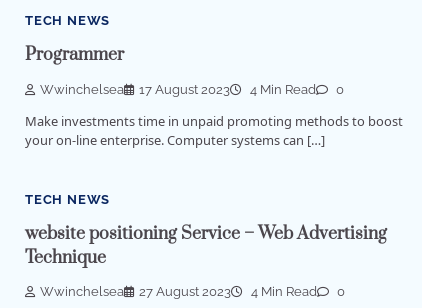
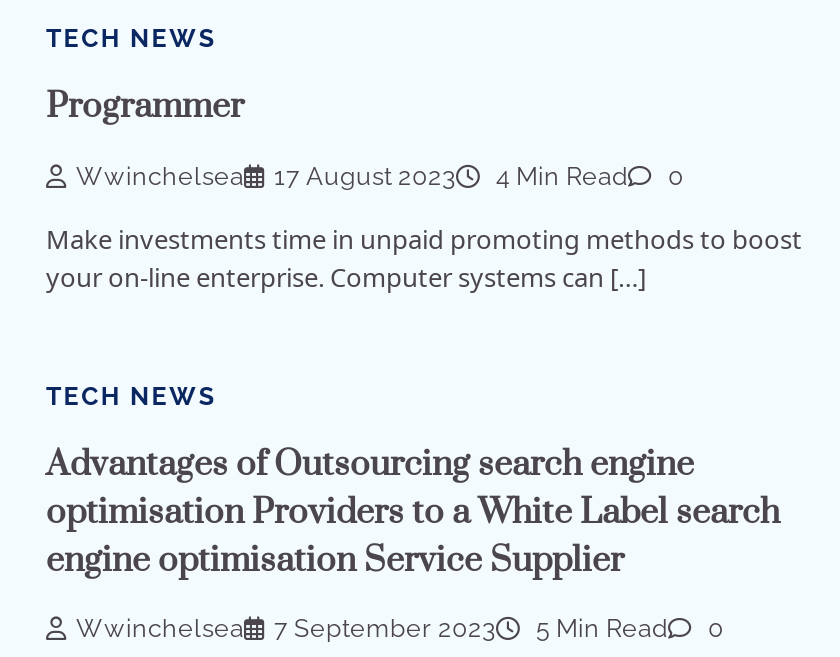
[25,223,387,269] website positioning Service – Web Advertising | Technique -> [46,443,780,583] Advantages of Outsourcing search engine | optimisation Providers to a White Label search | engine optimisation Service Supplier
[139,284,317,299] 27 August 2023 | 4 Min Read -> [274,614,668,644] 7 September 2023 | 5 Min Read

